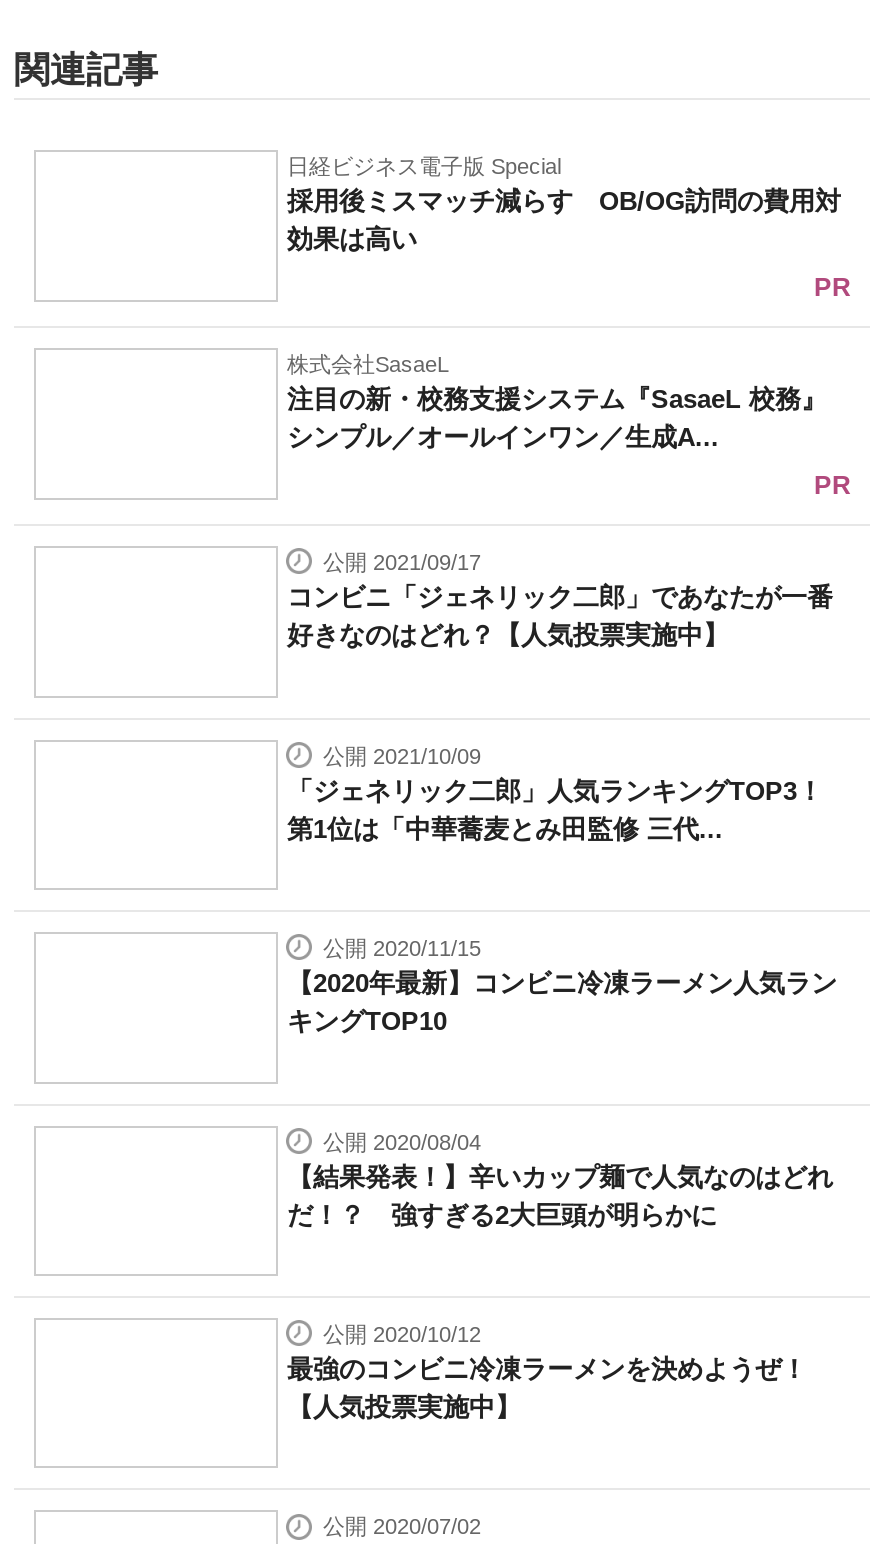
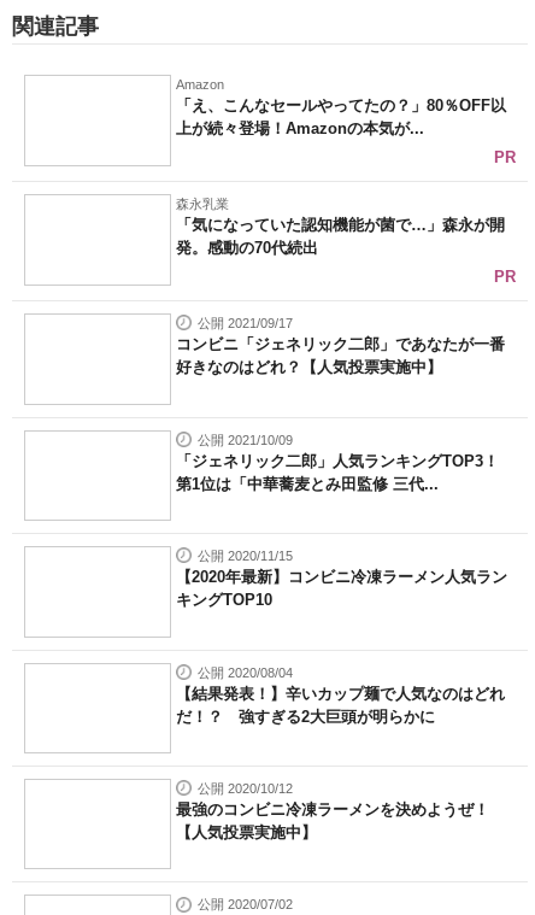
[287,155,841,255] 日経ビジネス電子版 Special | 採用後ミスマッチ減らす OB/OG訪問の費用対 | 効果は高い -> [177,78,507,138] Amazon | 「え、こんなセールやってたの？」80％OFF以 | 上が続々登場！Amazonの本気が...
[287,353,827,453] 株式会社SasaeL | 注目の新・校務支援システム『SasaeL 校務』 | シンプル／オールインワン／生成A... -> [177,197,505,257] 森永乳業 | 「気になっていた認知機能が菌で…」森永が開 | 発。感動の70代続出

